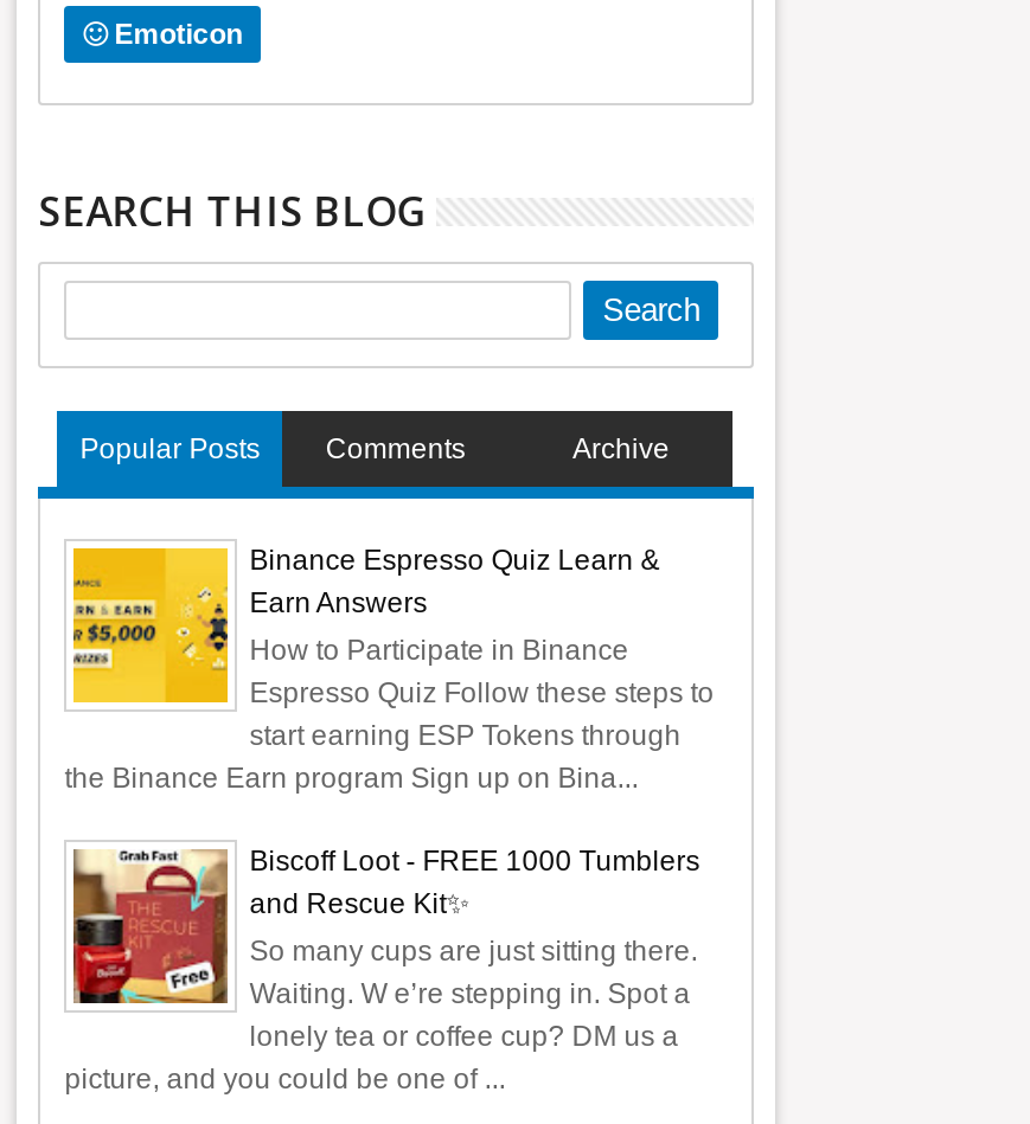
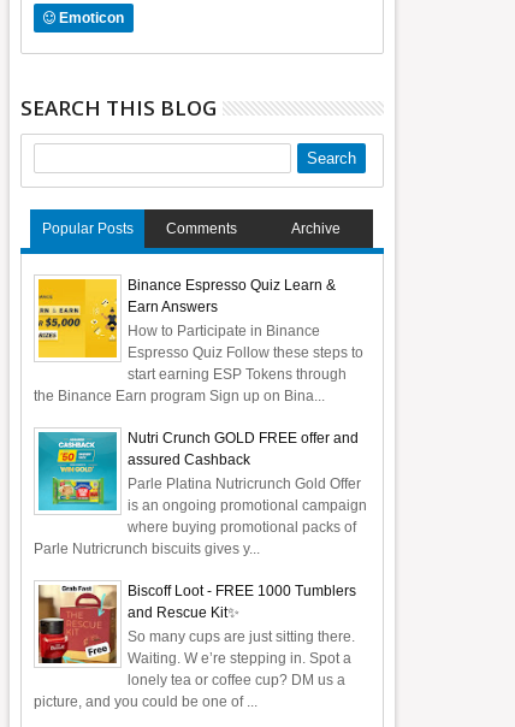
none -> [34,429,367,558] [image] | Nutri Crunch GOLD FREE offer and | assured Cashback | Parle Platina Nutricrunch Gold Offer | is an ongoing promotional campaign | where buying promotional packs of | Parle Nutricrunch biscuits gives y...

